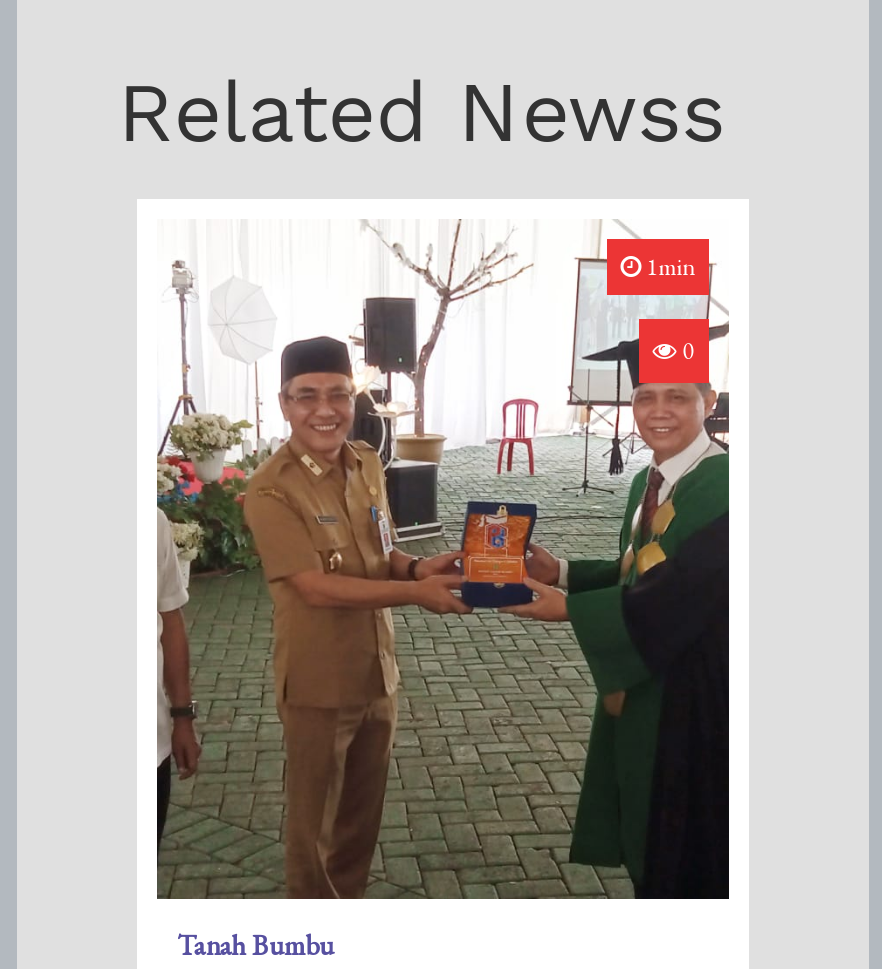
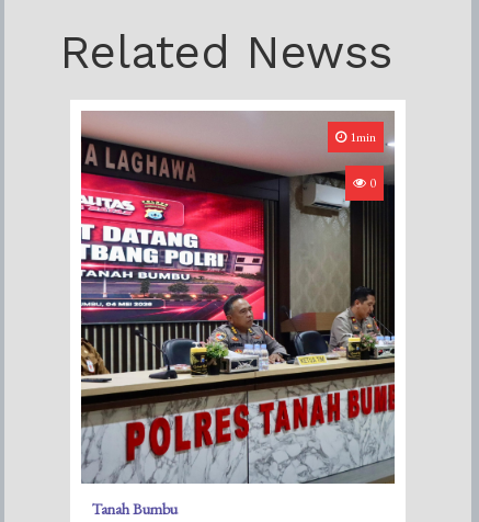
[155,219,731,899] [image] -> [80,110,396,484] [image]

